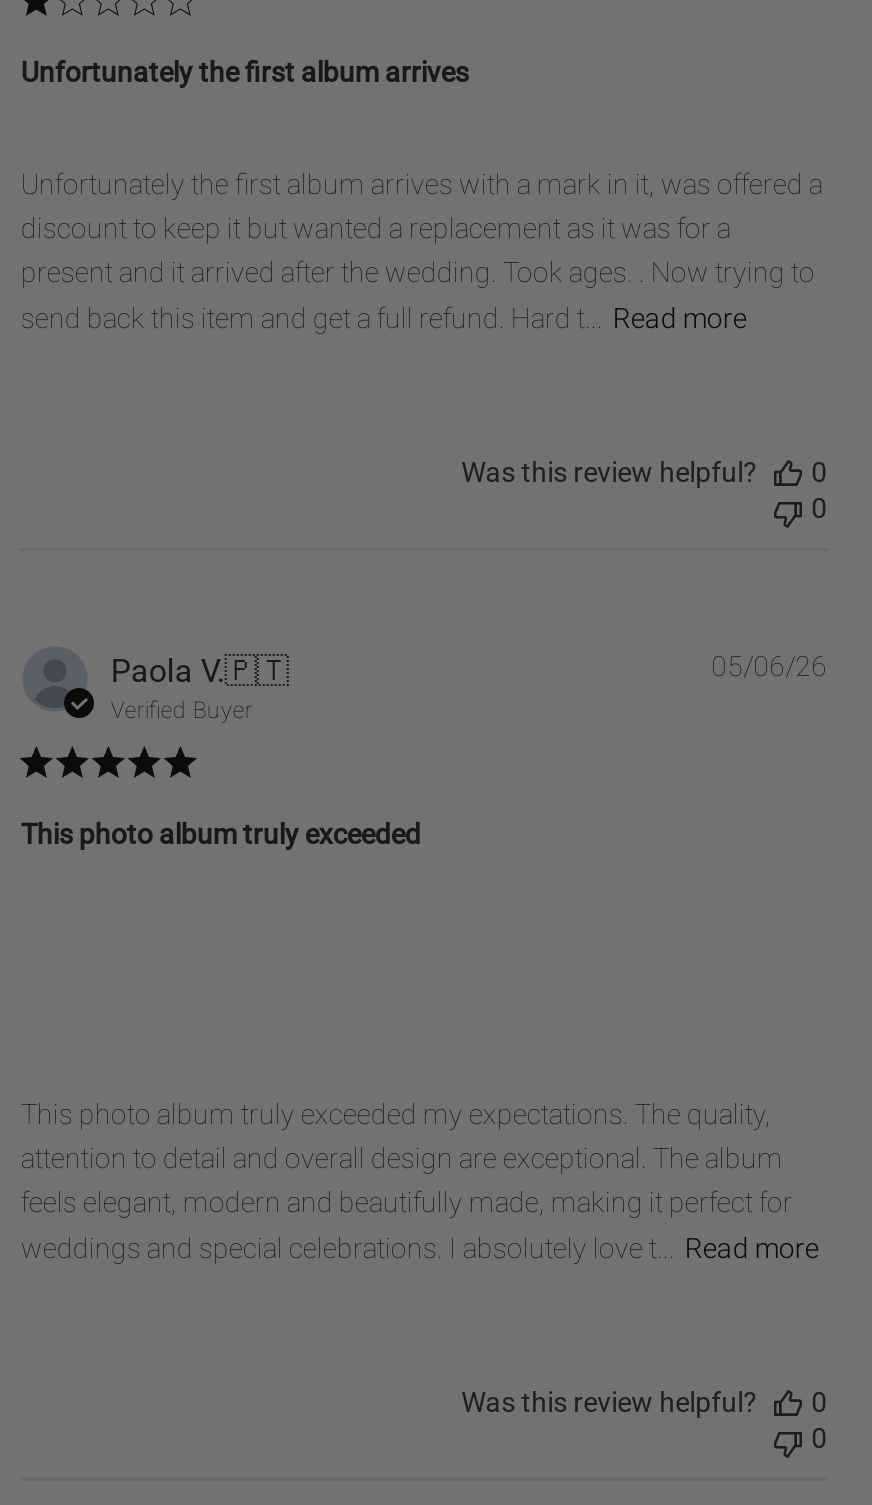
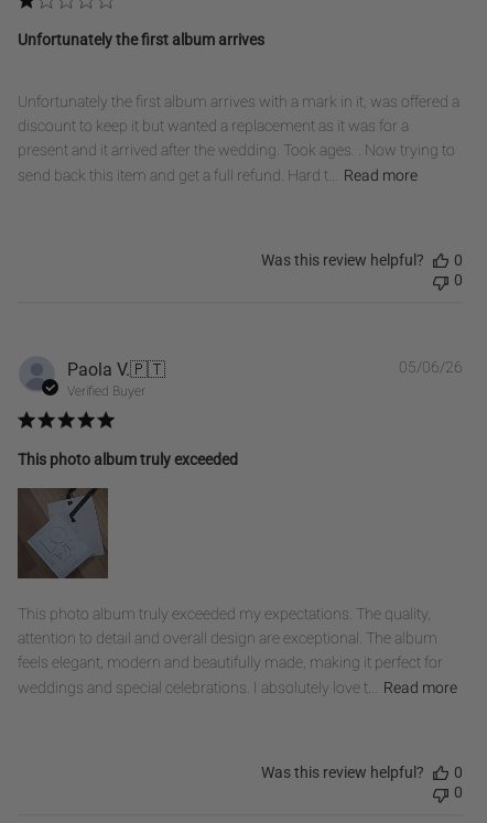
none -> [17,487,109,580] [image]

